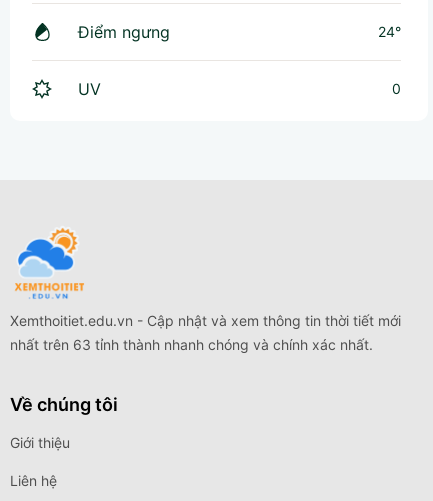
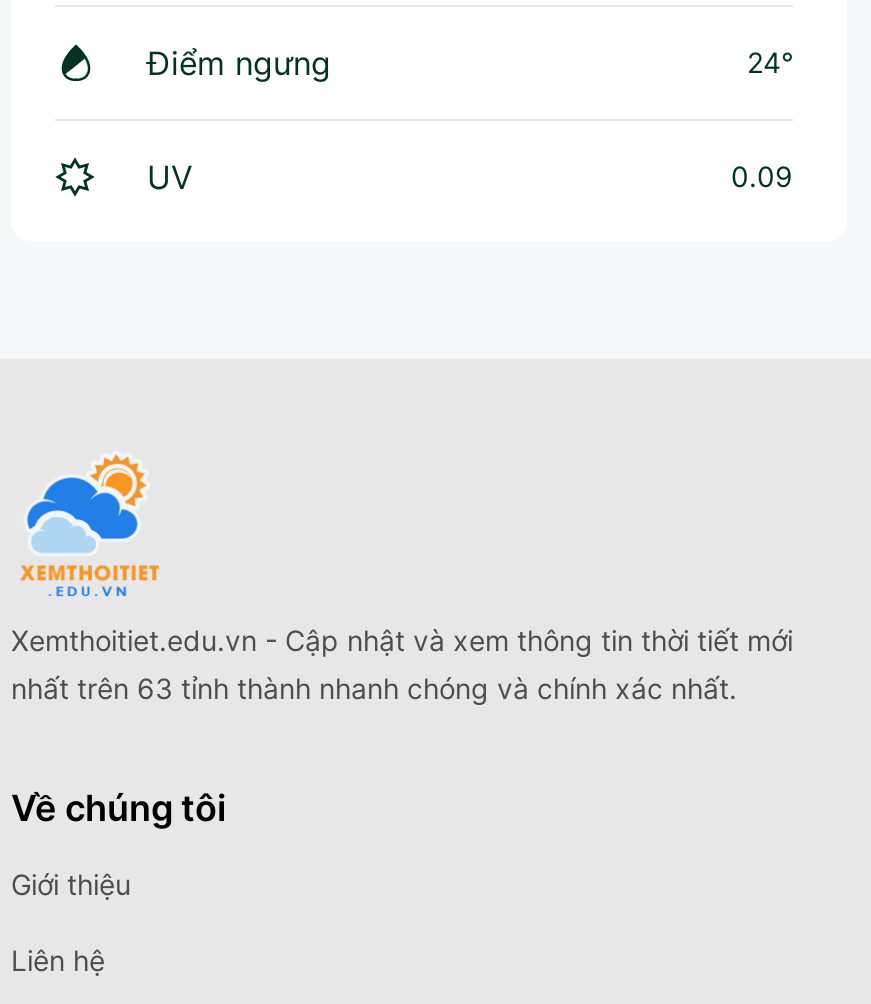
[392,80,401,97] 0 -> [731,158,793,192] 0.09

